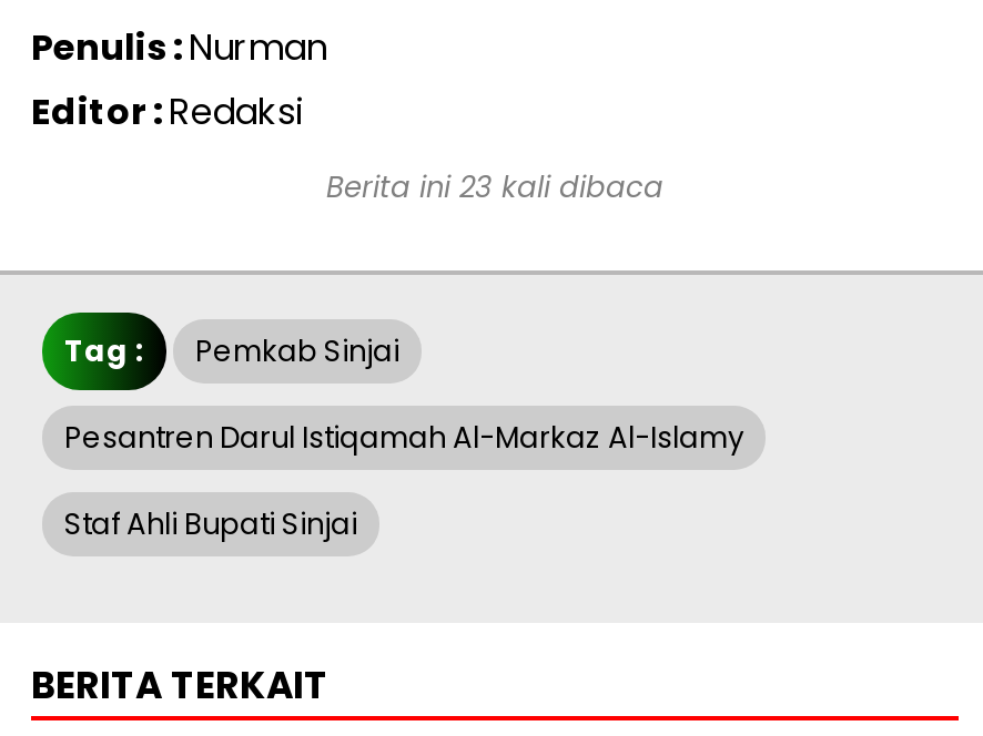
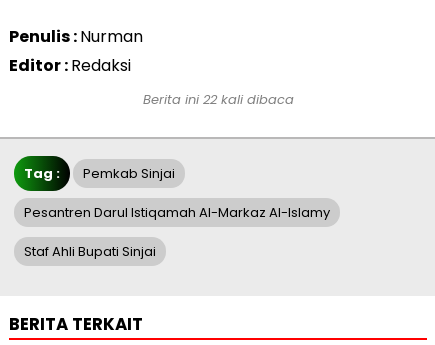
[326,167,663,209] Berita ini 23 kali dibaca -> [142,90,293,109] Berita ini 22 kali dibaca

